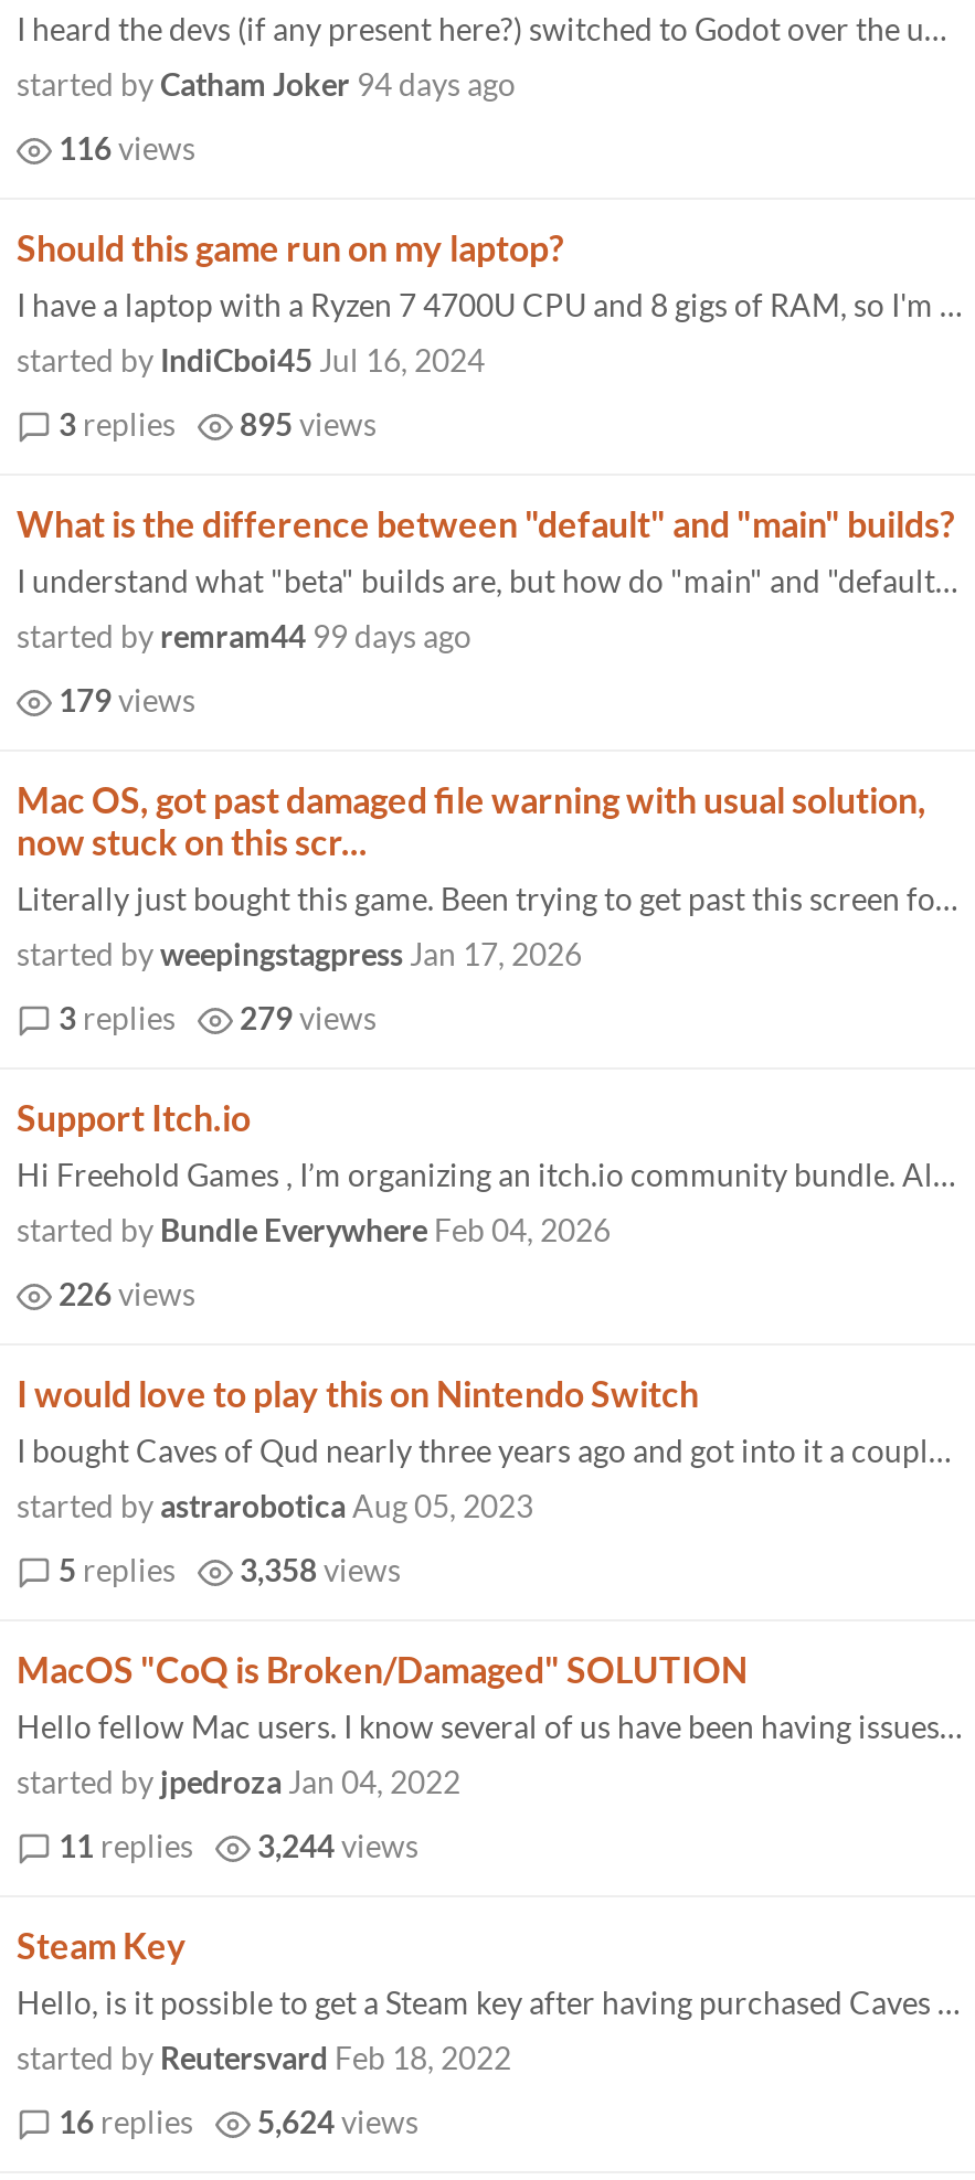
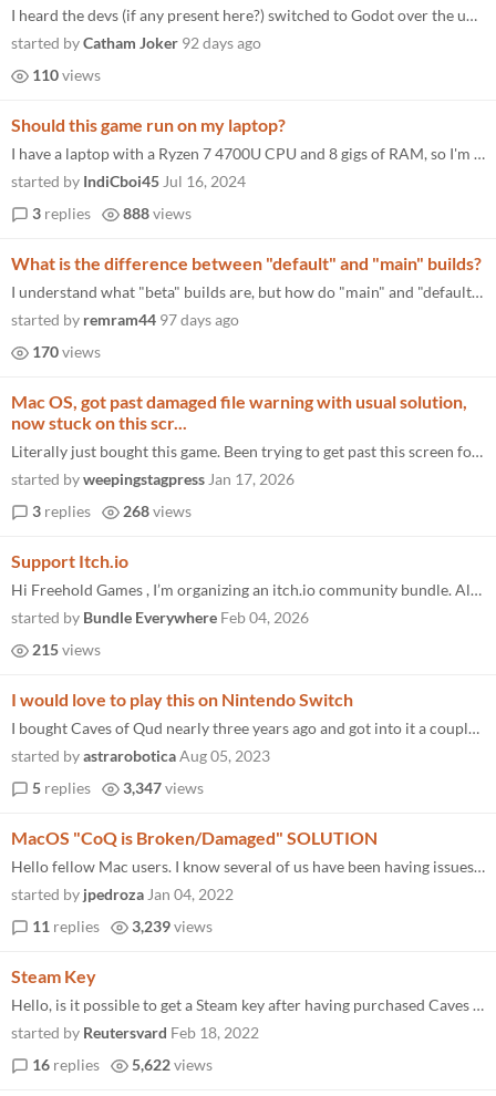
[17,65,516,103] started by Catham Joker 94 days ago -> [11,33,261,52] started by Catham Joker 92 days ago
[59,129,195,167] 116 views -> [32,65,101,84] 110 views
[59,405,377,443] 3 replies 895 views -> [32,204,192,223] 3 replies 888 views
[17,617,471,655] started by remram44 99 days ago -> [11,310,239,329] started by remram44 97 days ago
[59,681,195,719] 179 views -> [32,342,101,361] 170 views
[59,999,377,1036] 3 replies 279 views -> [32,502,192,520] 3 replies 268 views
[59,1275,195,1312] 226 views -> [32,640,101,659] 215 views
[59,1551,401,1588] 5 replies 3,358 views -> [32,778,204,797] 5 replies 3,347 views
[59,1827,418,1864] 11 replies 3,244 views -> [32,917,213,935] 11 replies 3,239 views
[59,2103,418,2140] 16 replies 5,624 views -> [32,1055,213,1074] 16 replies 5,622 views

